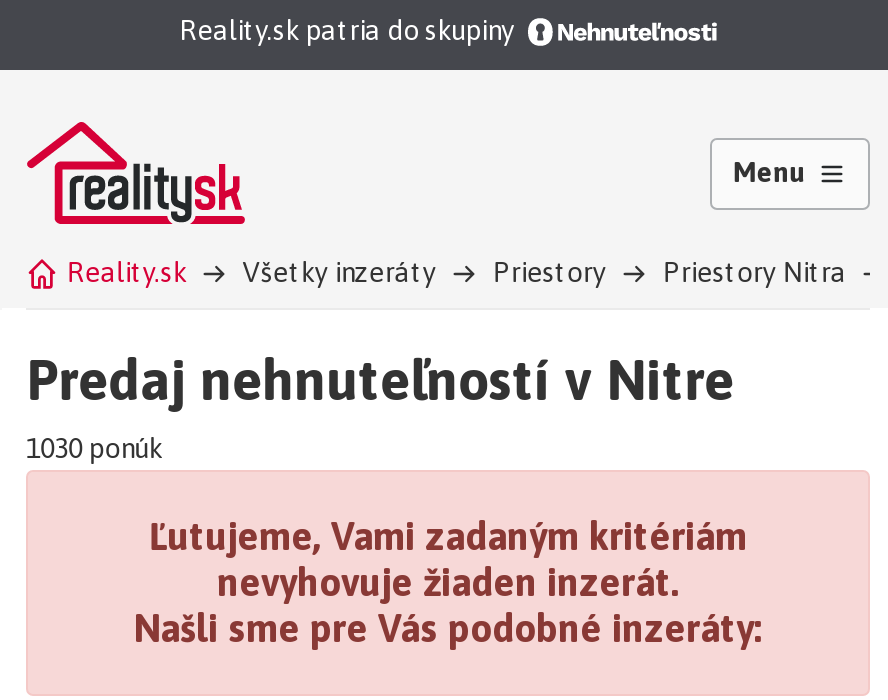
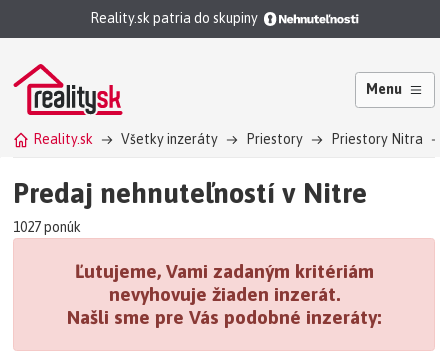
[26,432,162,464] 1030 ponúk -> [13,219,81,235] 1027 ponúk

